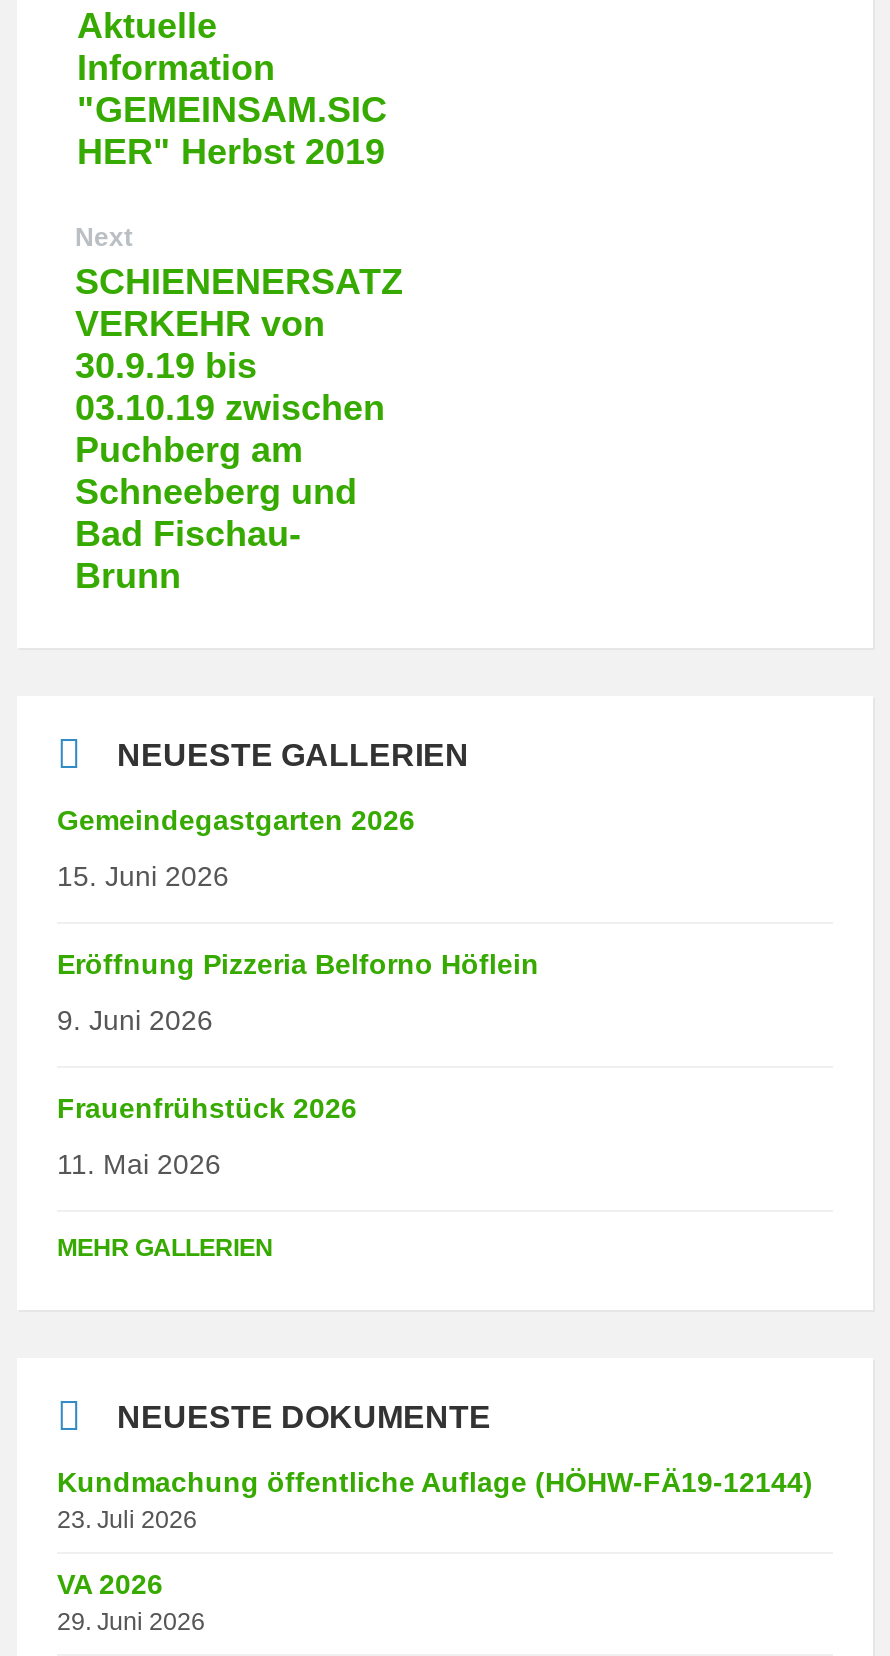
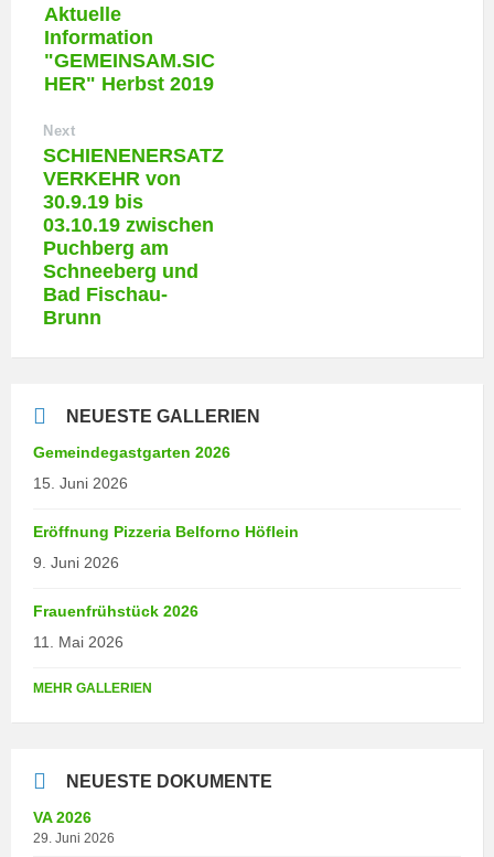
[57,1466,813,1534] Kundmachung öffentliche Auflage (HÖHW-FÄ19-12144) | 23. Juli 2026 -> none

